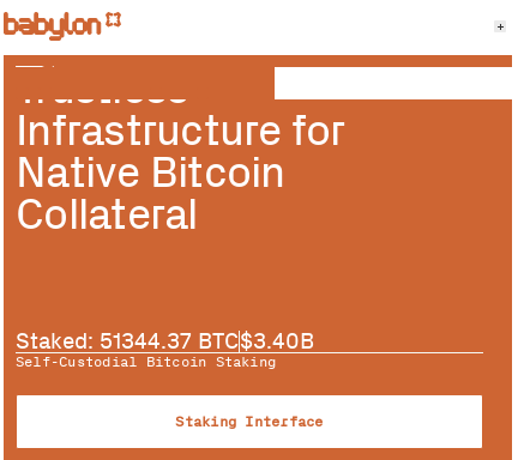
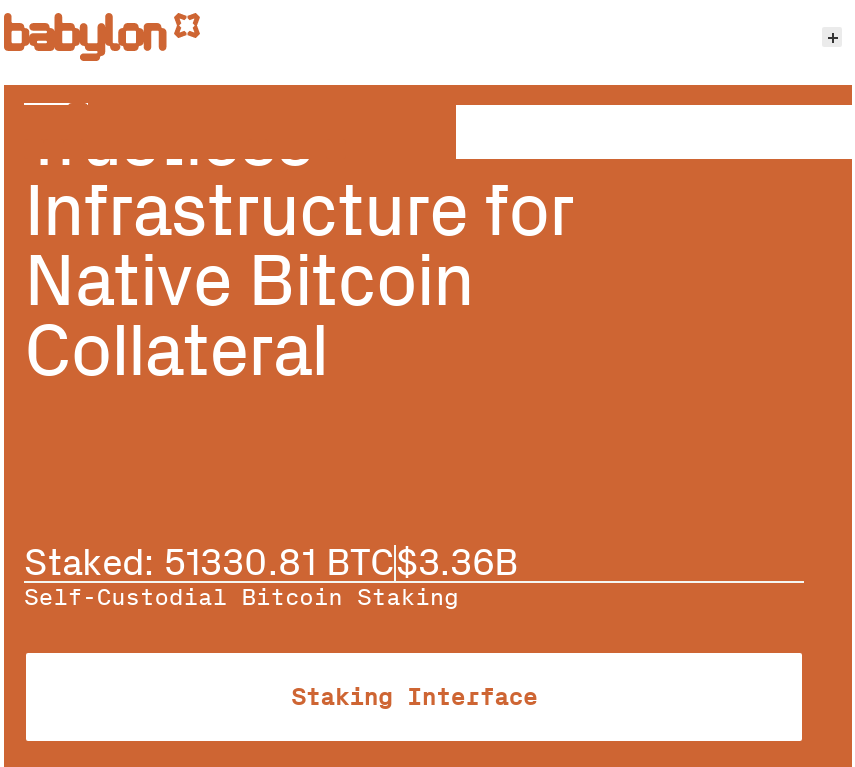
[16,327,314,355] Staked: 51344.37 BTC$3.40B -> [24,539,518,585] Staked: 51330.81 BTC$3.36B

